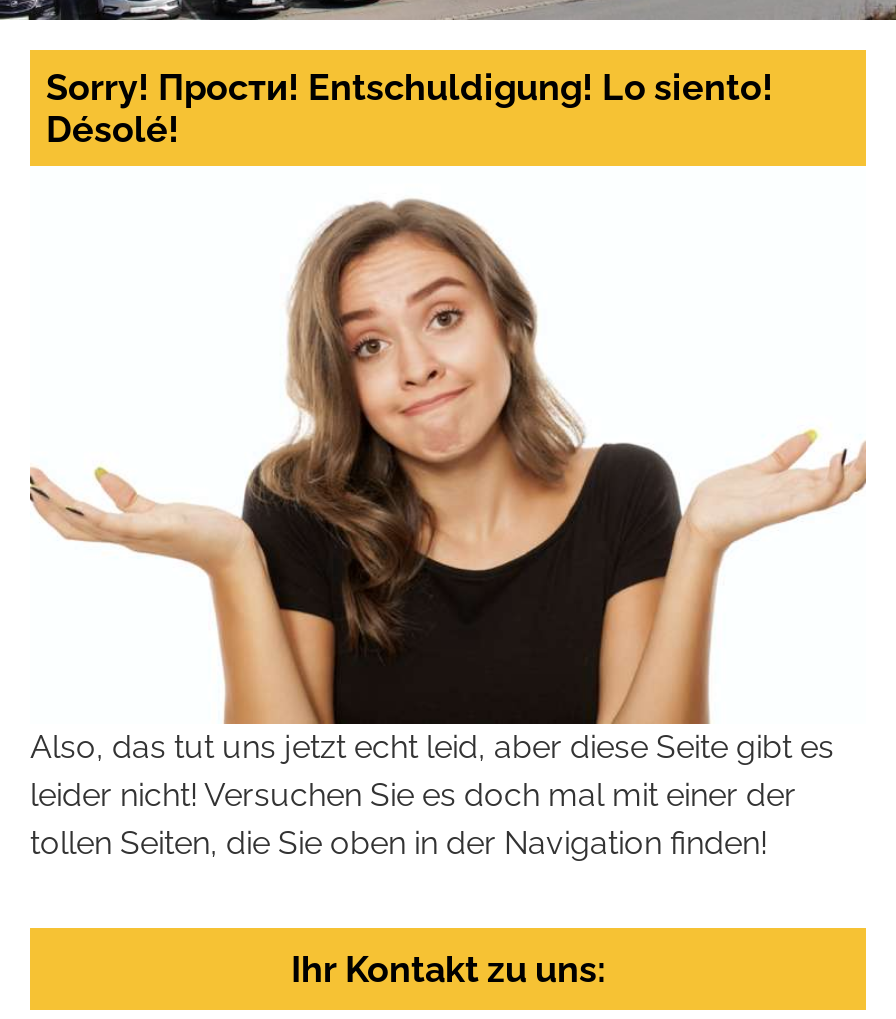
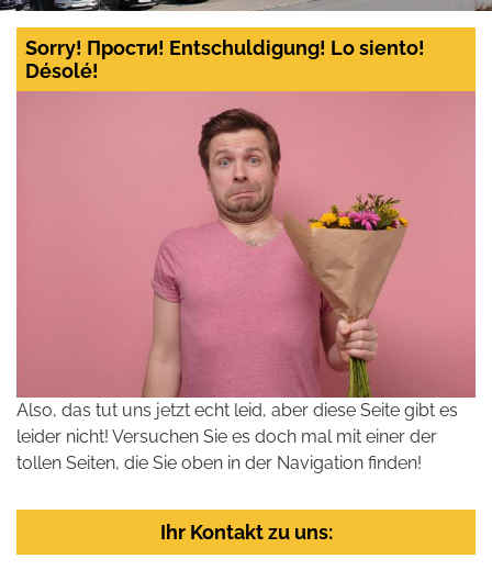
[28,164,866,724] [image] -> [15,91,477,399] [image]

